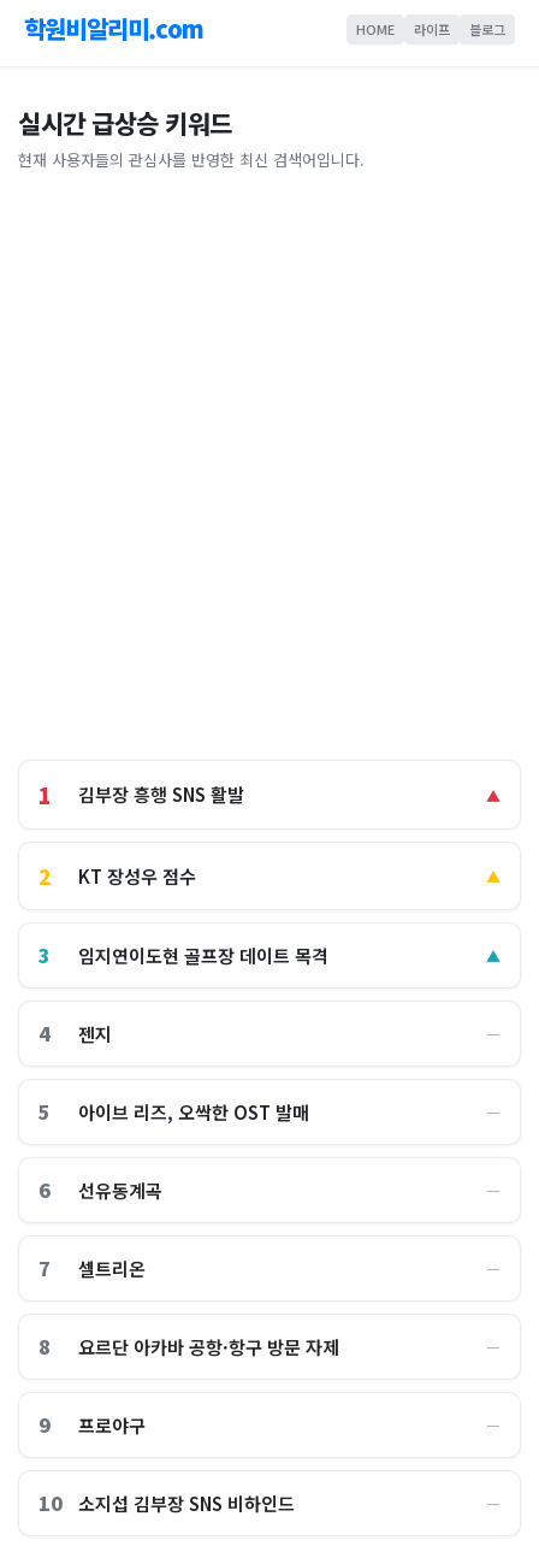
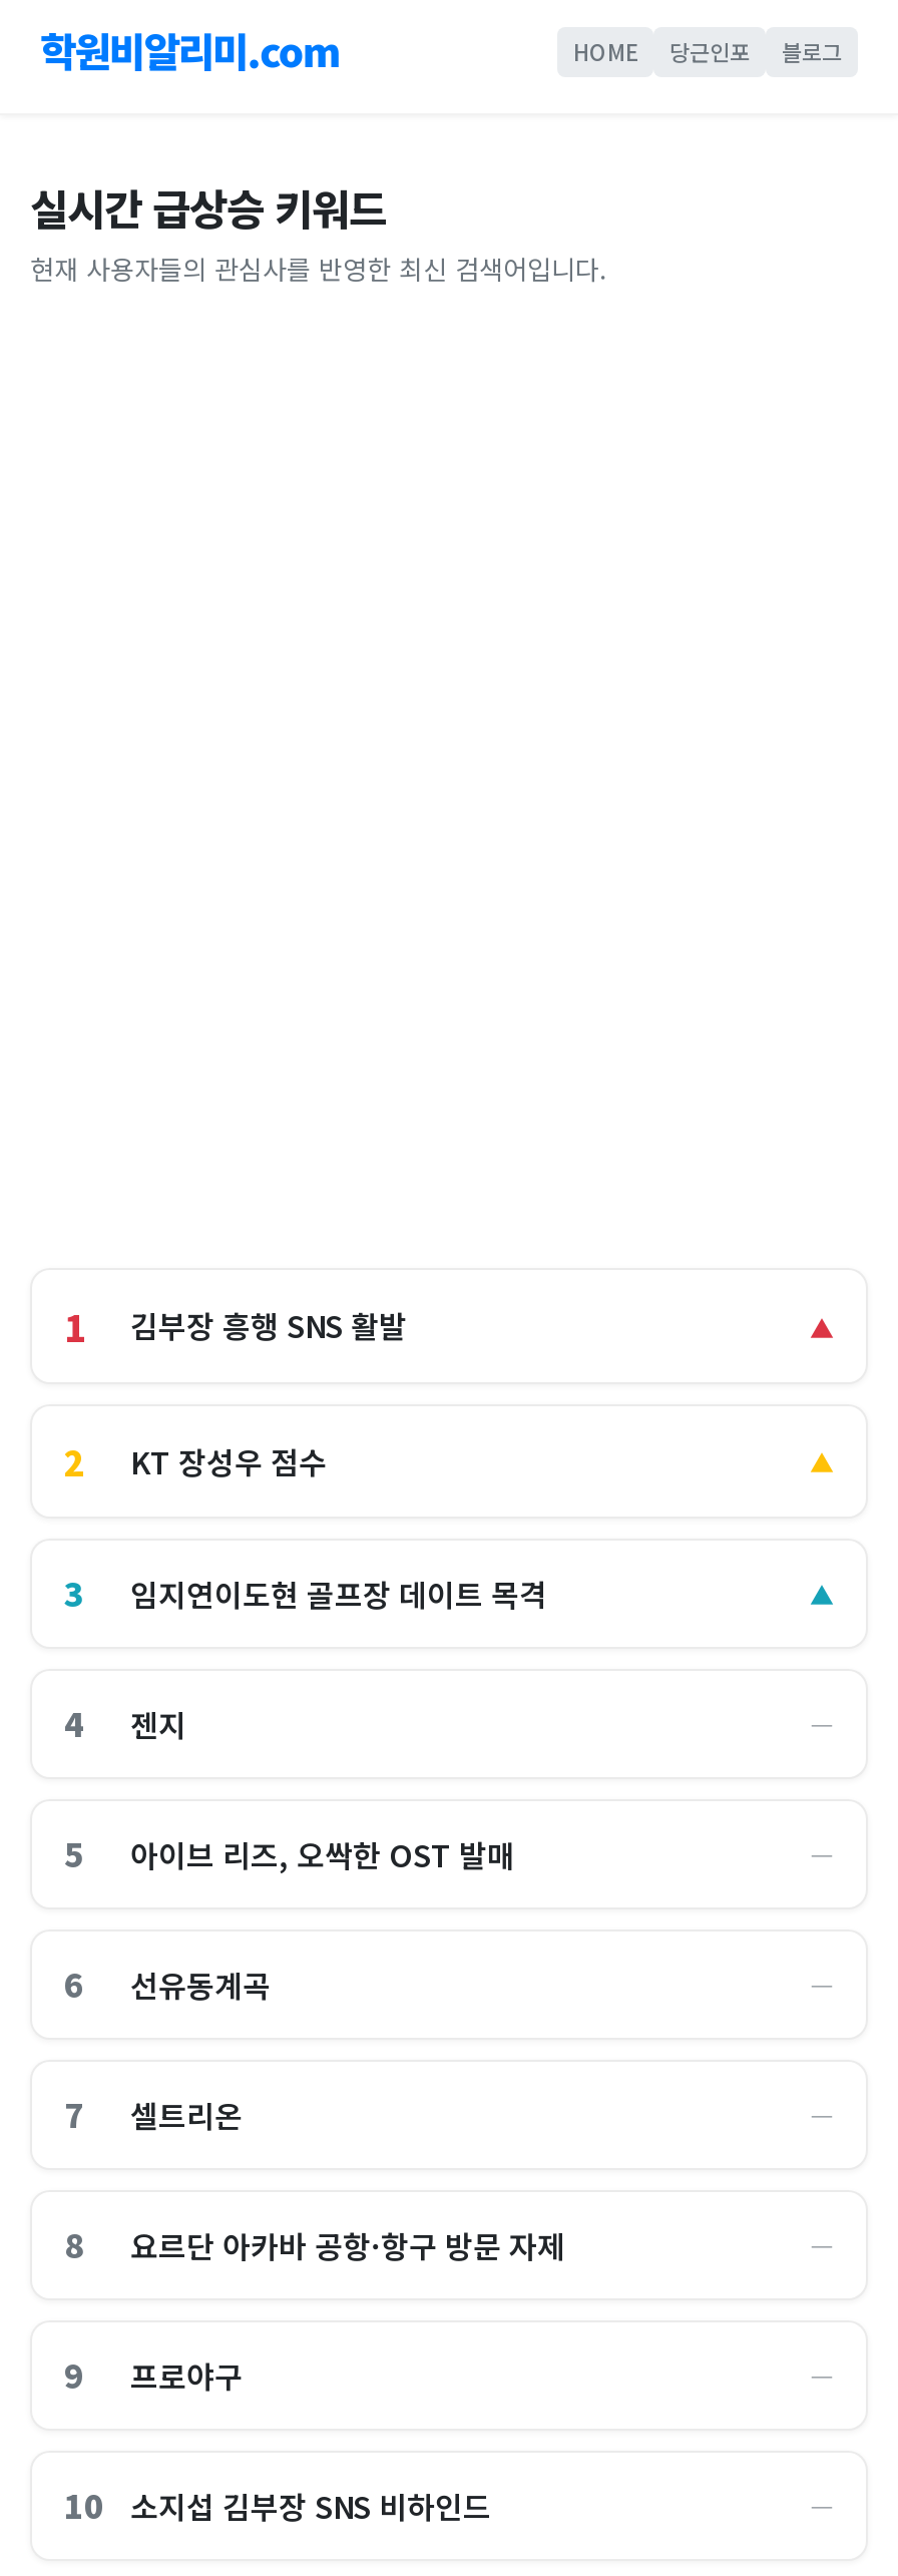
[414,19,450,38] 라이프 -> [669,34,750,66] 당근인포

